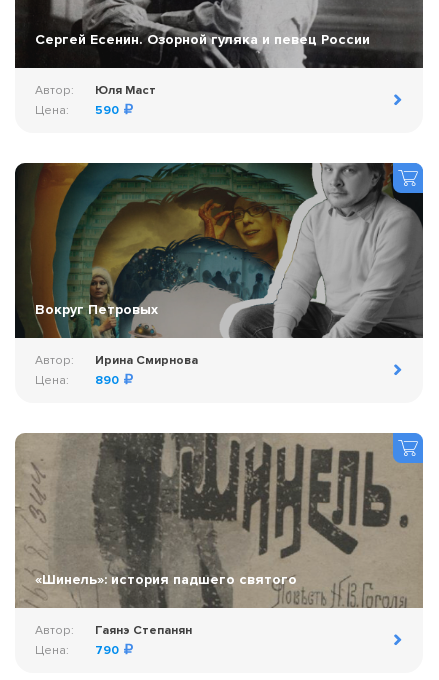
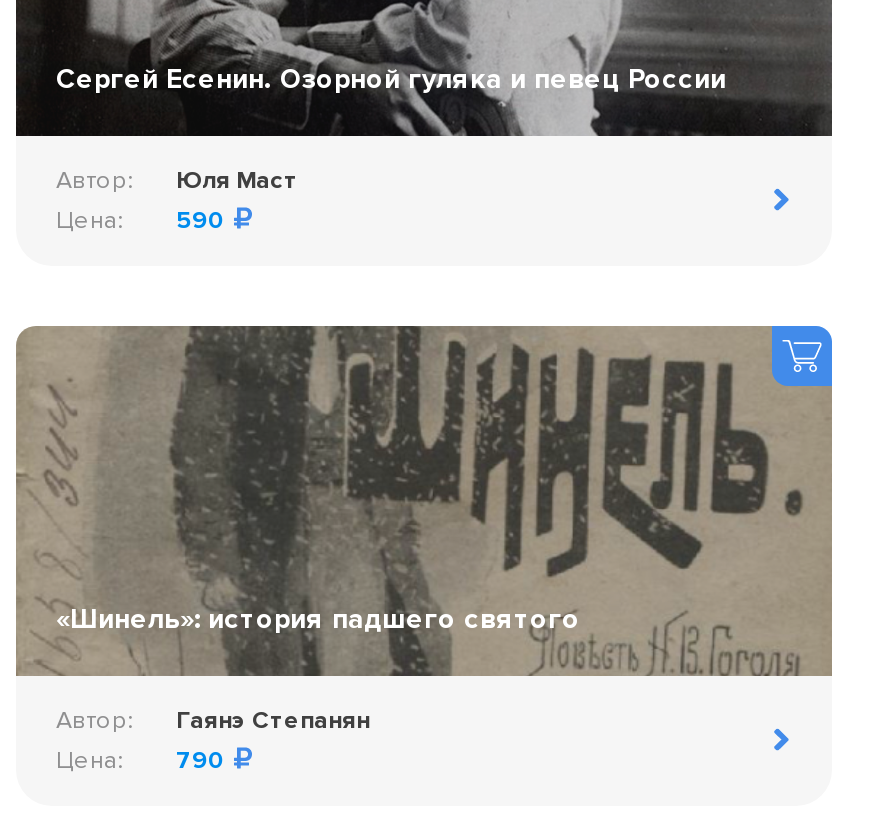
[15,162,423,388] [image] | Вокруг Петровых | Автор: | Ирина Смирнова | Цена: | 890 -> none

